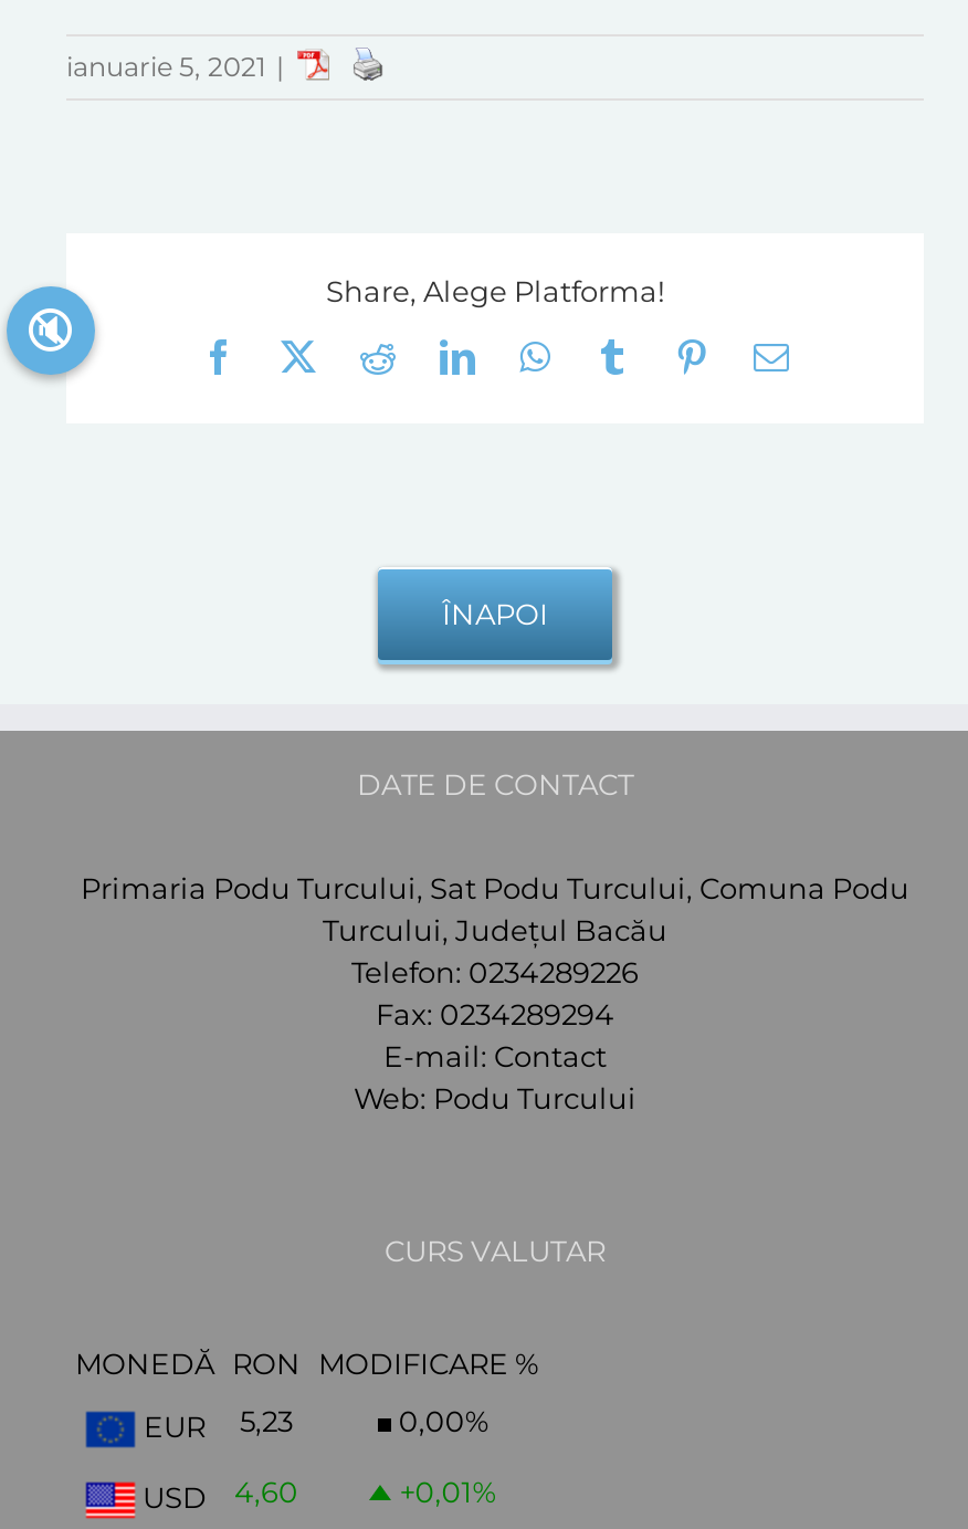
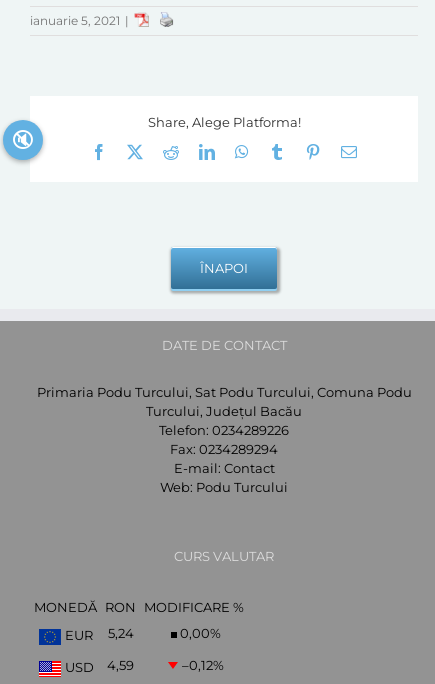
[137,1403,293,1444] EUR 5,23 -> [62,625,133,643] EUR 5,24
[136,1474,298,1515] USD 4,60 -> [61,657,134,675] USD 4,59
[399,1474,497,1509] +0,01% -> [182,657,224,673] –0,12%

